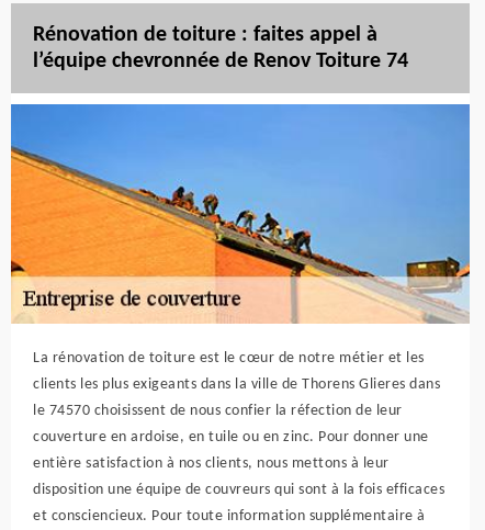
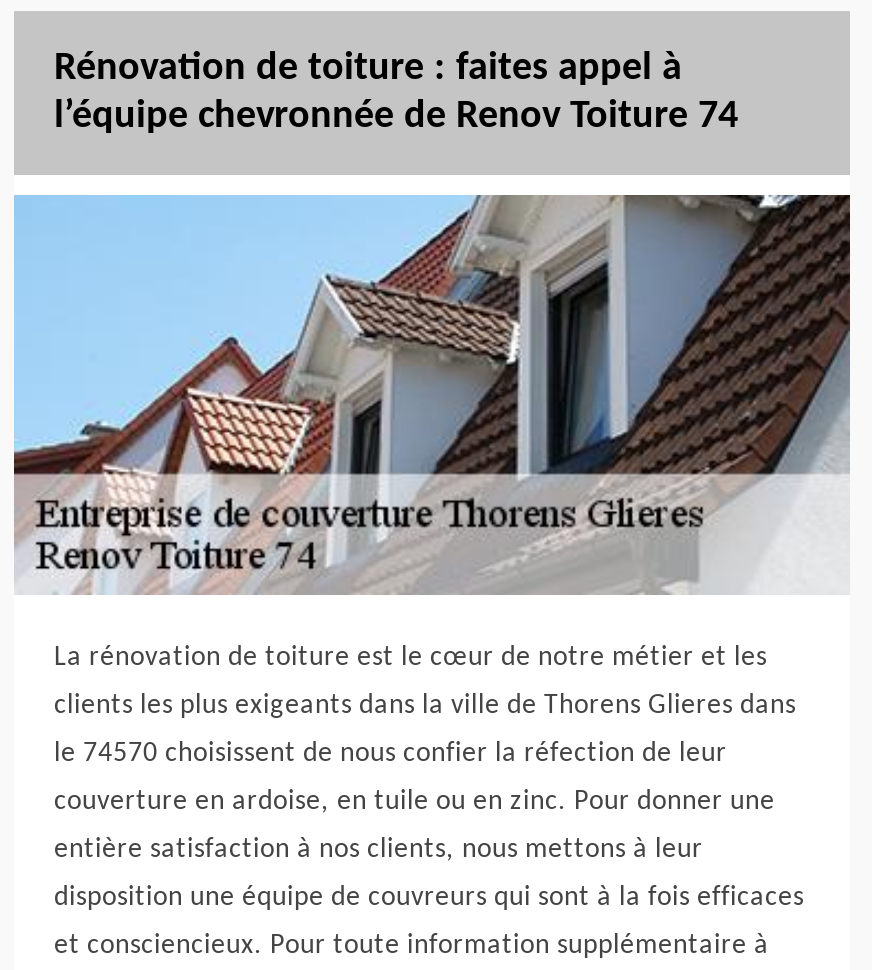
[10,103,471,324] [image] -> [12,193,852,595] [image]

